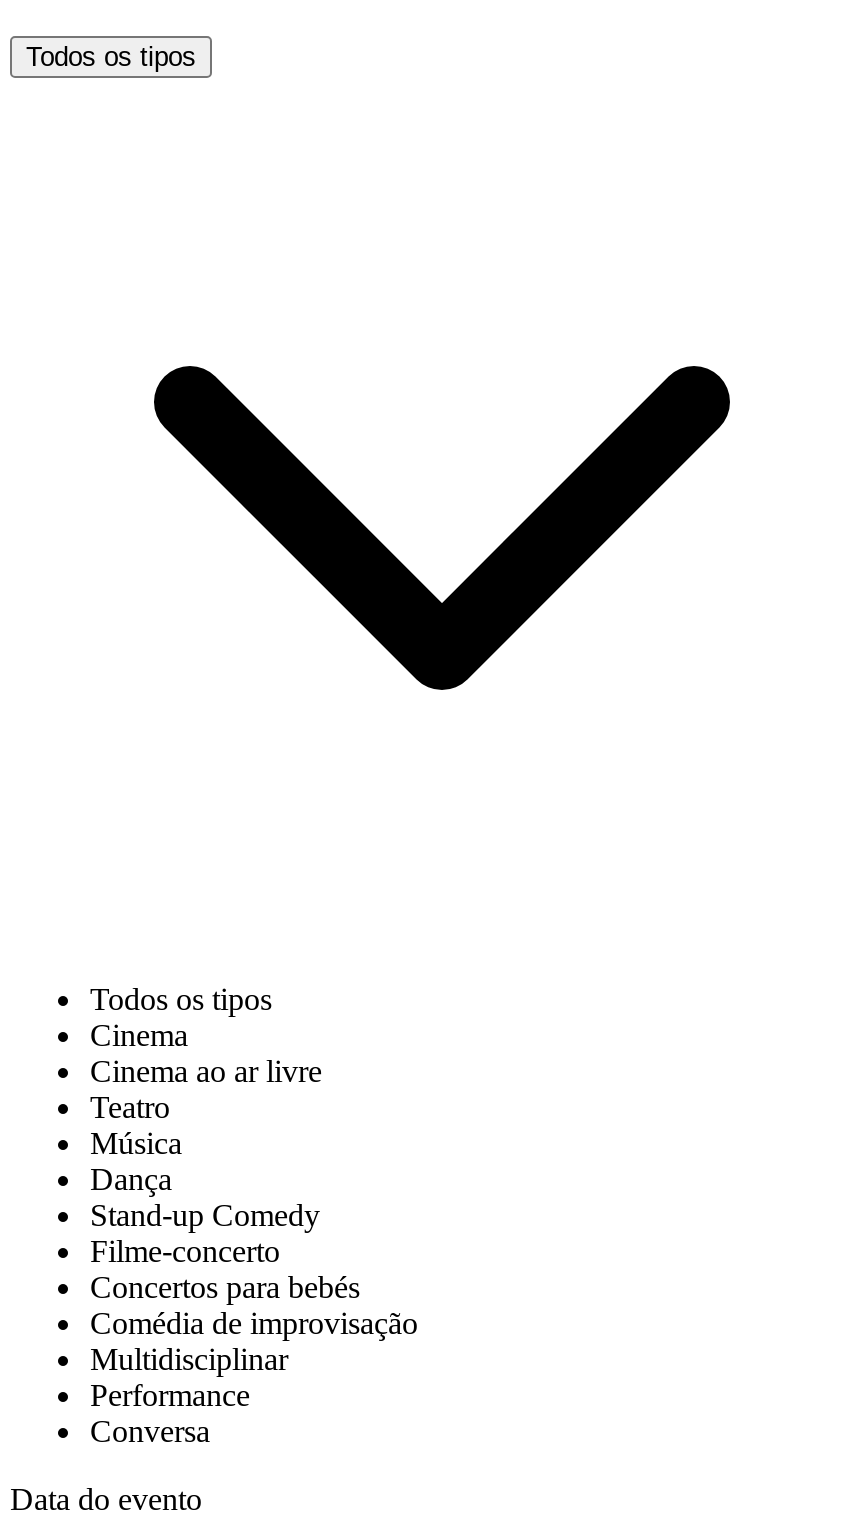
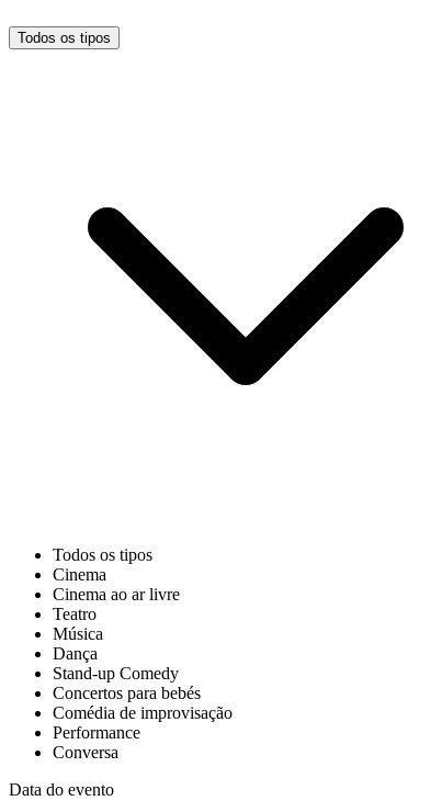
[90,1234,280,1268] Filme-concerto -> none
[90,1342,288,1376] Multidisciplinar -> none

